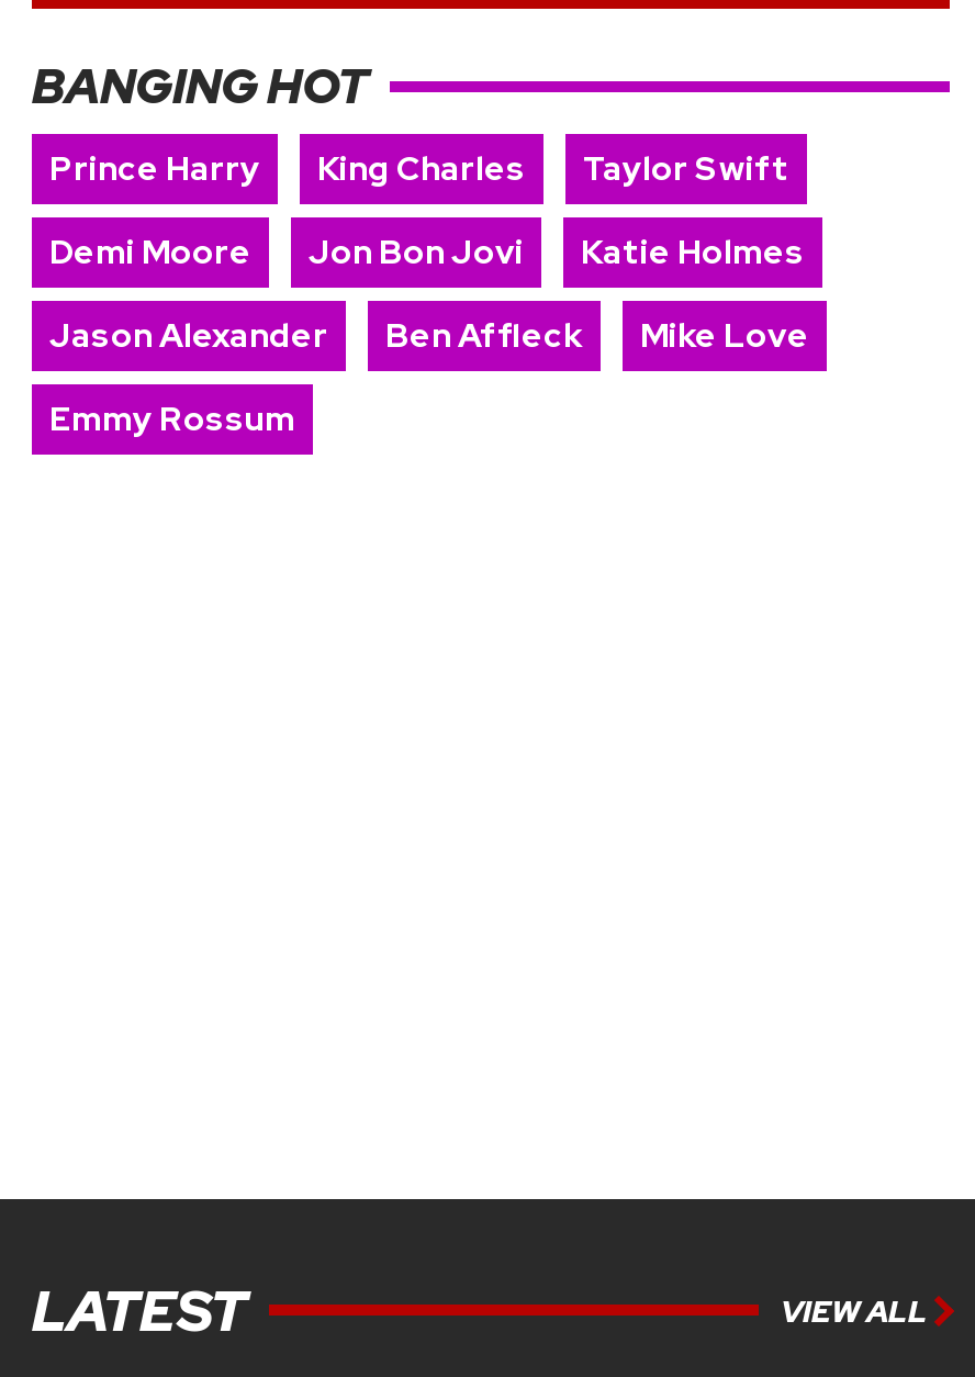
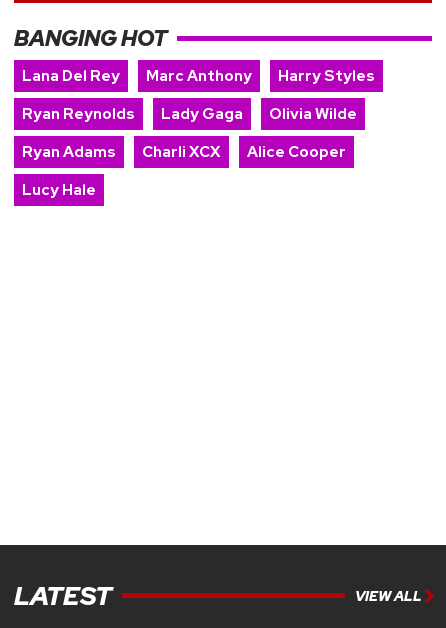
[49,148,789,192] Prince Harry | King Charles | Taylor Swift -> [22,66,375,86] Lana Del Rey | Marc Anthony | Harry Styles
[49,231,805,275] Demi Moore | Jon Bon Jovi | Katie Holmes -> [22,104,357,124] Ryan Reynolds | Lady Gaga | Olivia Wilde
[49,314,809,358] Jason Alexander | Ben Affleck | Mike Love -> [22,142,346,162] Ryan Adams | Charli XCX | Alice Cooper
[49,398,295,442] Emmy Rossum -> [22,180,96,200] Lucy Hale

